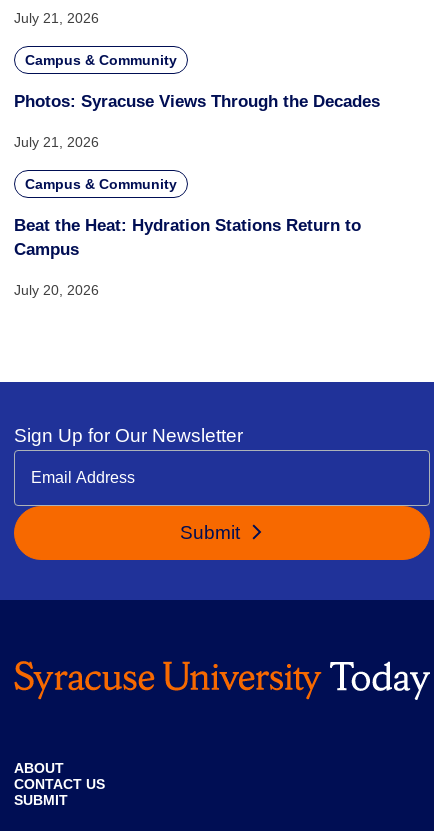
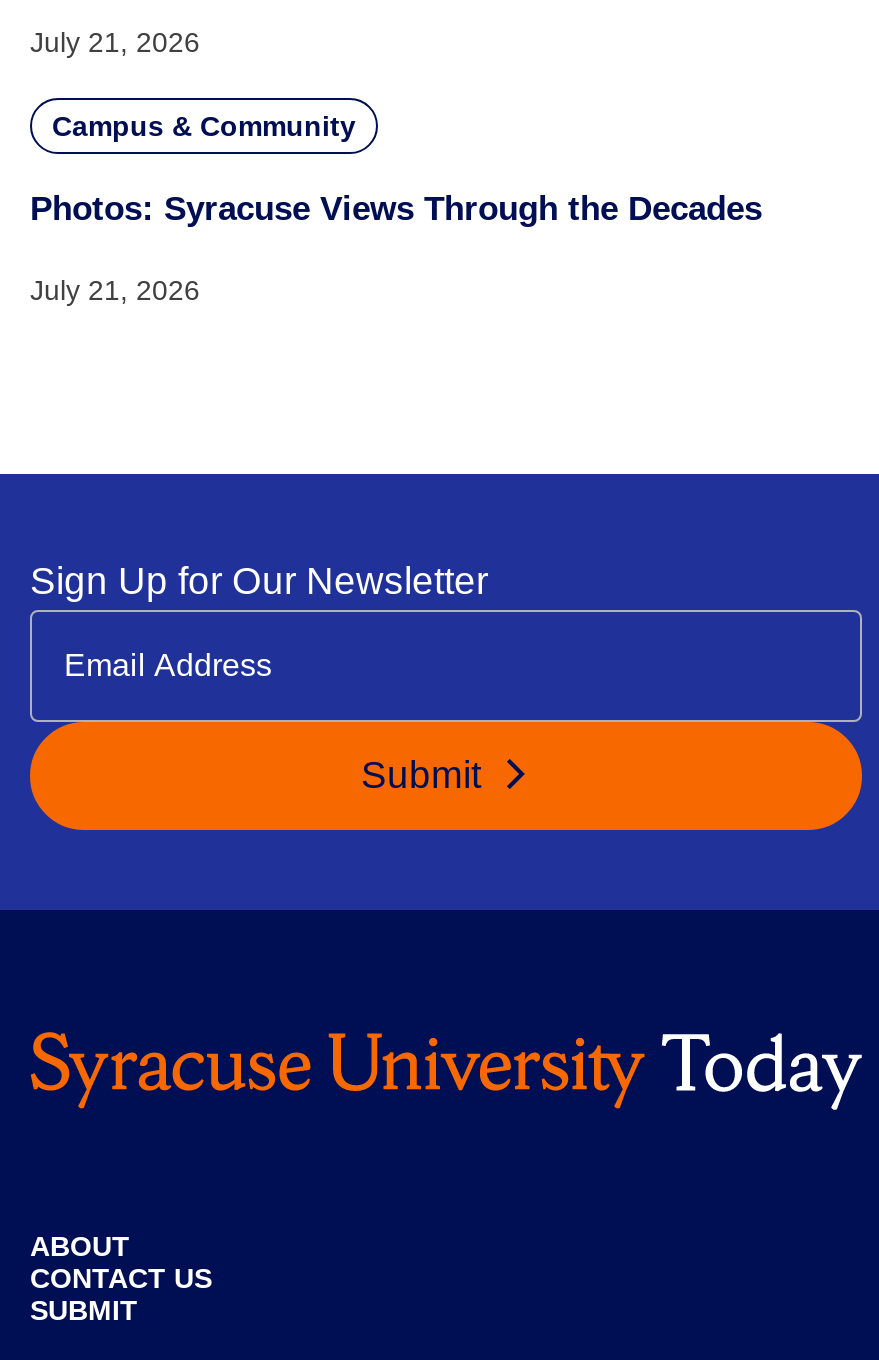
[14,176,361,298] Campus & Community | Beat the Heat: Hydration Stations Return to | Campus | July 20, 2026 -> none

